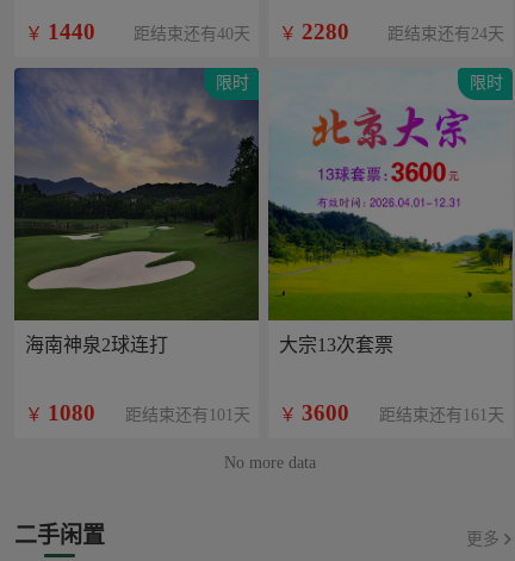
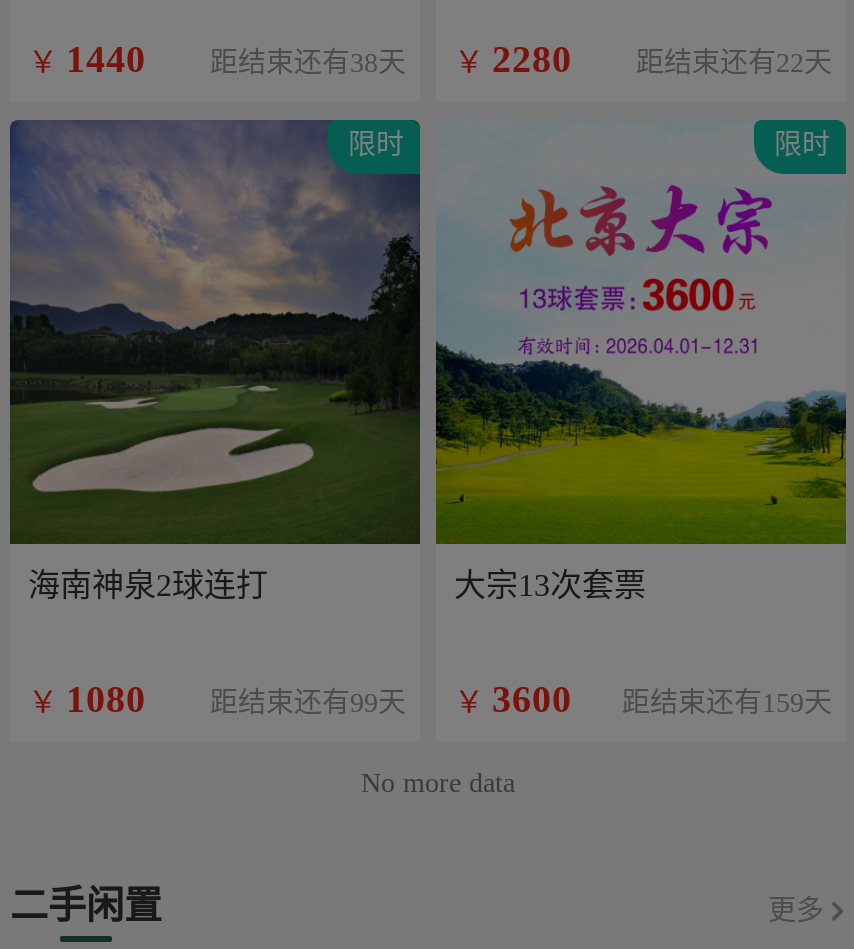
[134,25,250,43] 距结束还有40天 -> [210,48,406,78] 距结束还有38天
[387,25,504,43] 距结束还有24天 -> [636,48,832,78] 距结束还有22天
[125,406,250,424] 距结束还有101天 -> [210,688,406,718] 距结束还有99天
[379,406,504,424] 距结束还有161天 -> [622,688,832,718] 距结束还有159天

